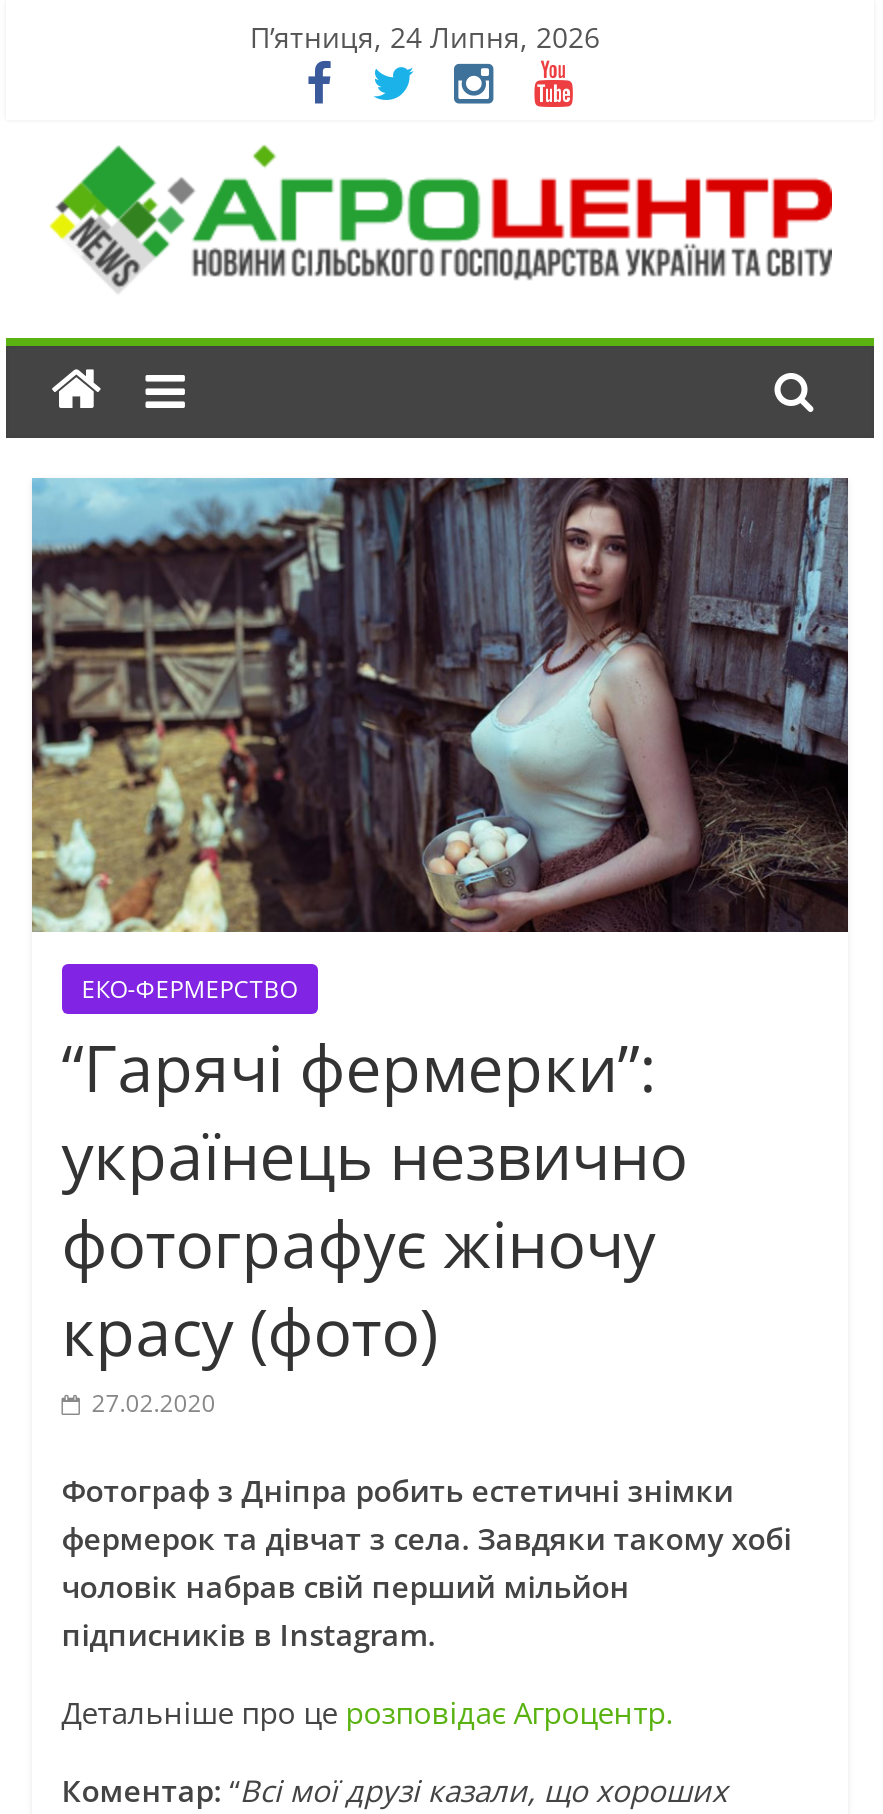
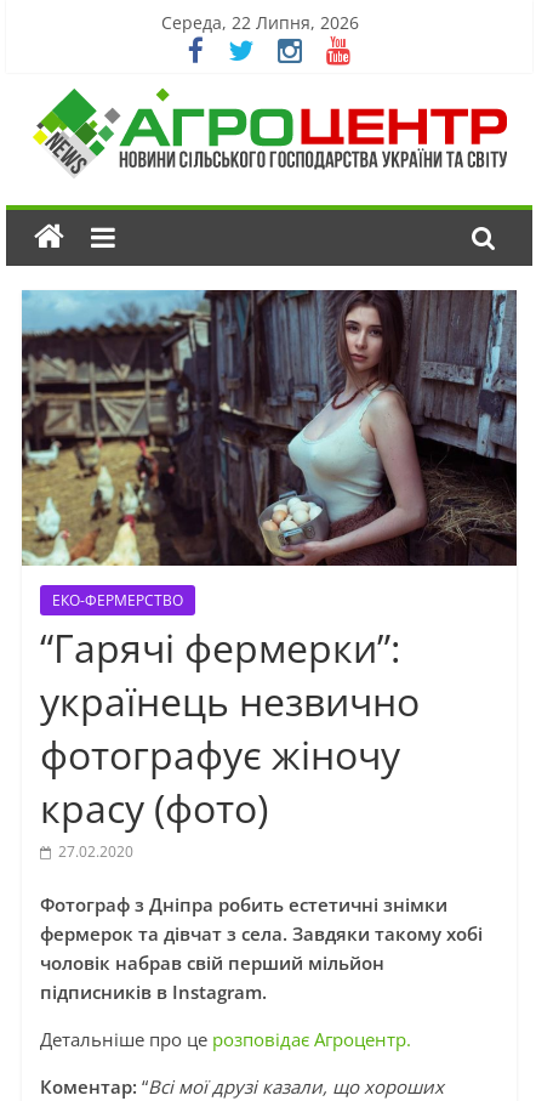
[250,18,600,56] П’ятниця, 24 Липня, 2026 -> [161,11,359,34] Середа, 22 Липня, 2026

